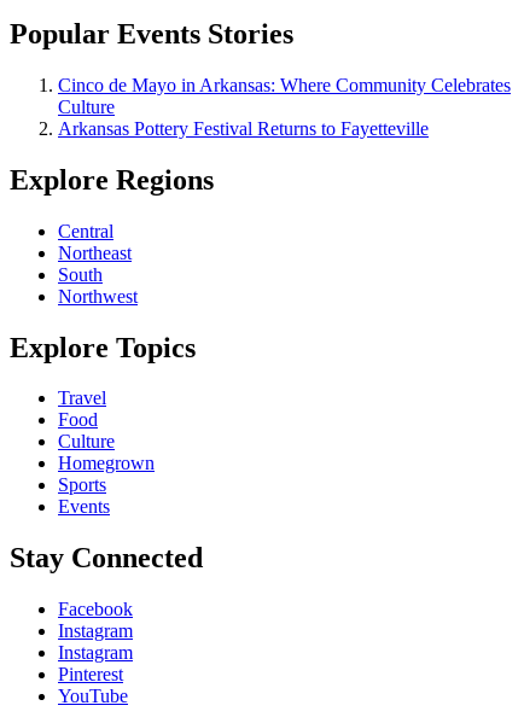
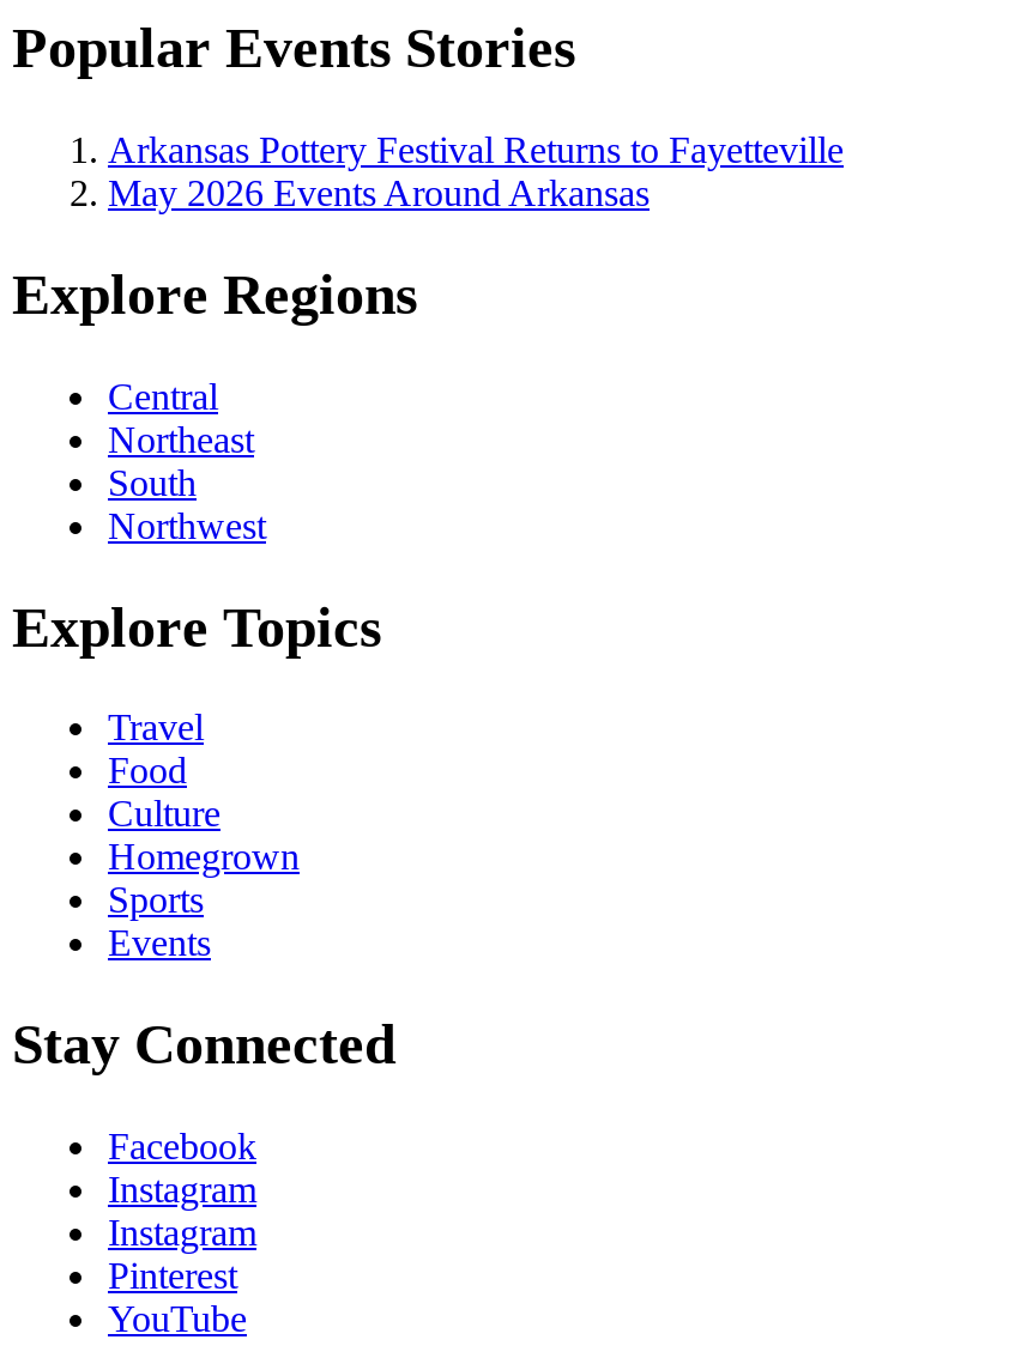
[58,75,511,117] Cinco de Mayo in Arkansas: Where Community Celebrates | Culture -> none
moved [58,118,429,139] -> [108,129,844,170]: Arkansas Pottery Festival Returns to Fayetteville
none -> [108,172,650,213] May 2026 Events Around Arkansas

